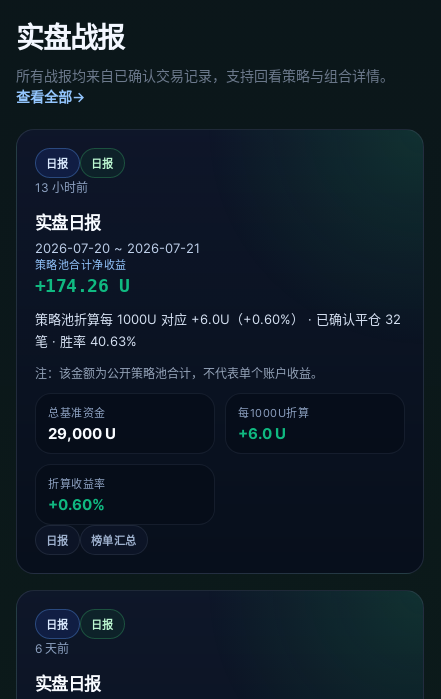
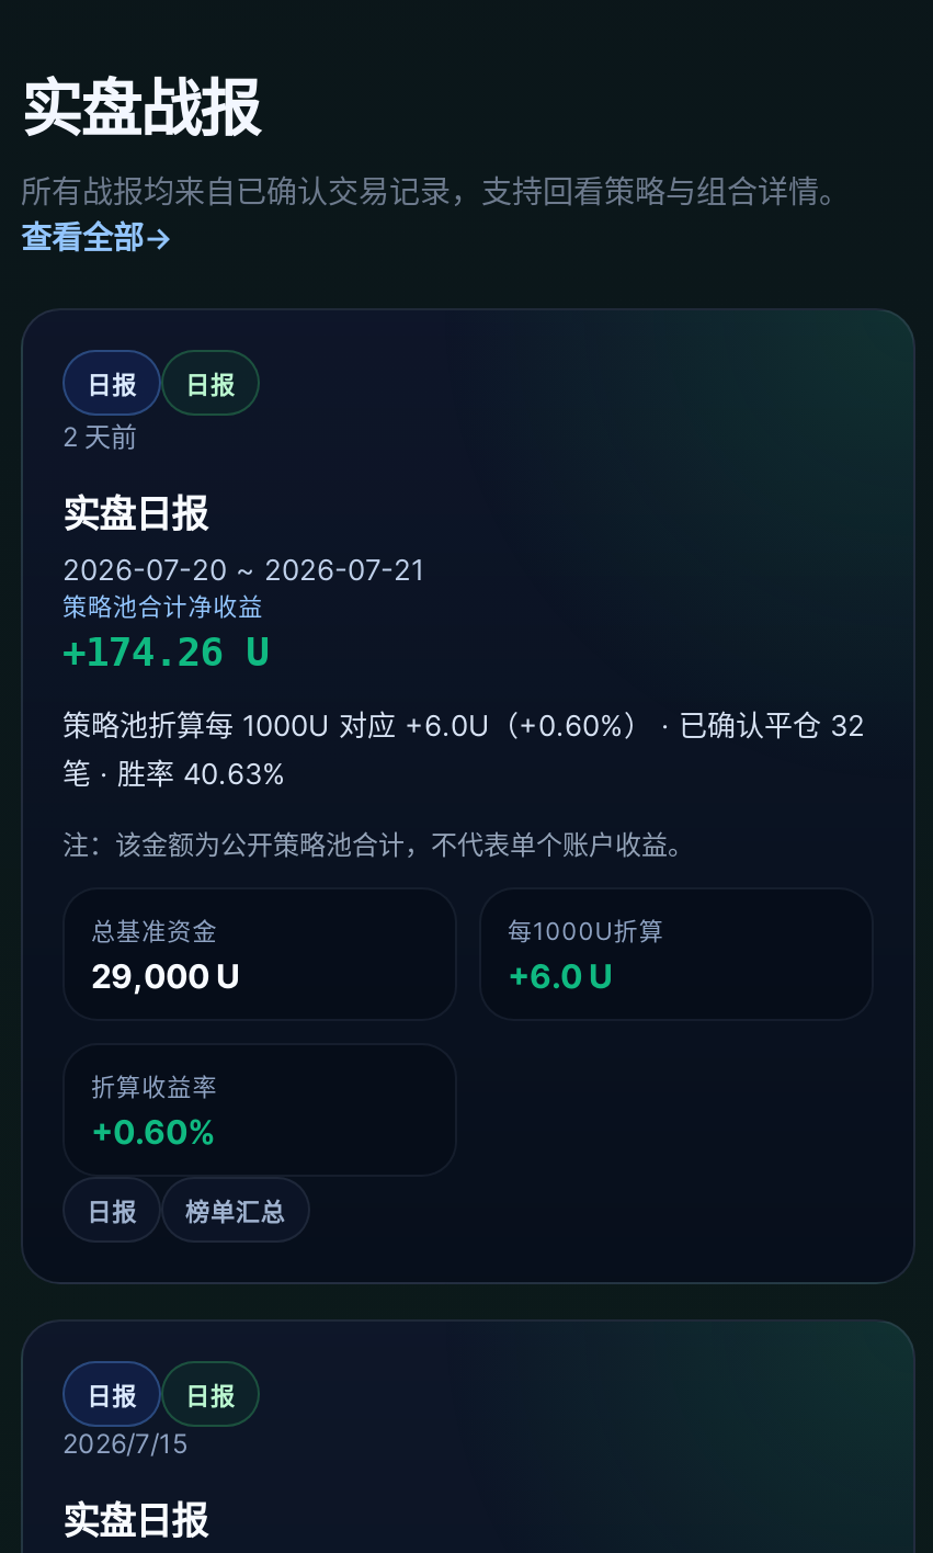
[35,180,88,195] 13 小时前 -> [62,420,137,453] 2 天前
[35,641,69,656] 6 天前 -> [62,1427,187,1460] 2026/7/15

